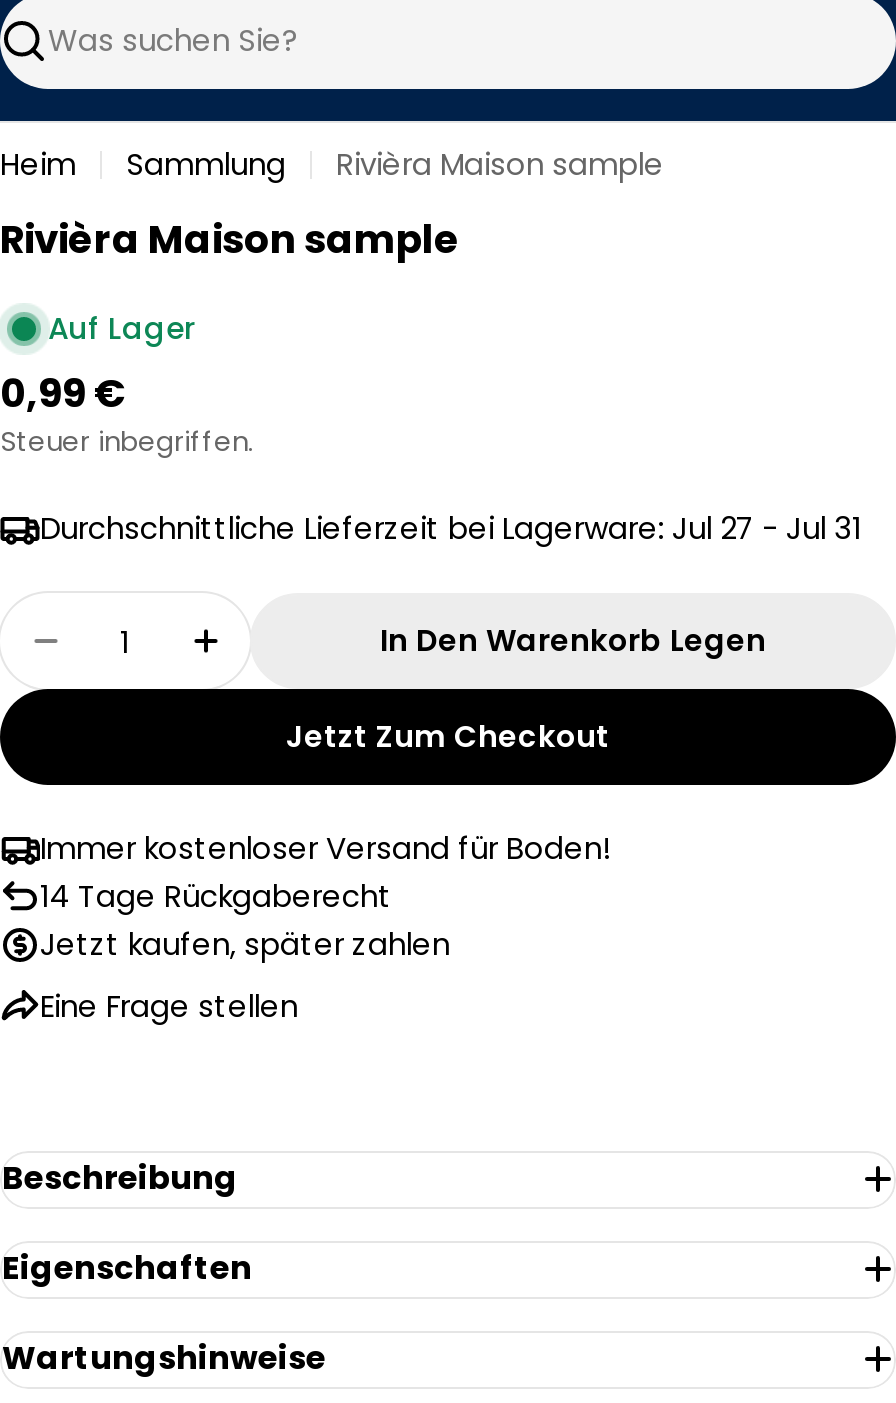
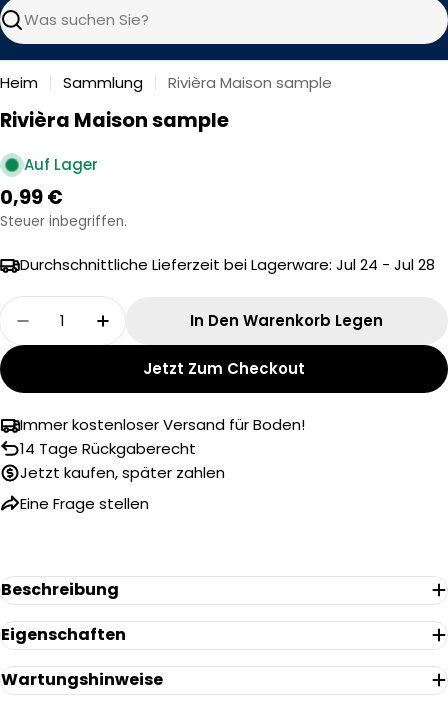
[40,507,862,549] Durchschnittliche Lieferzeit bei Lagerware: Jul 27 - Jul 31 -> [20,254,435,275] Durchschnittliche Lieferzeit bei Lagerware: Jul 24 - Jul 28

